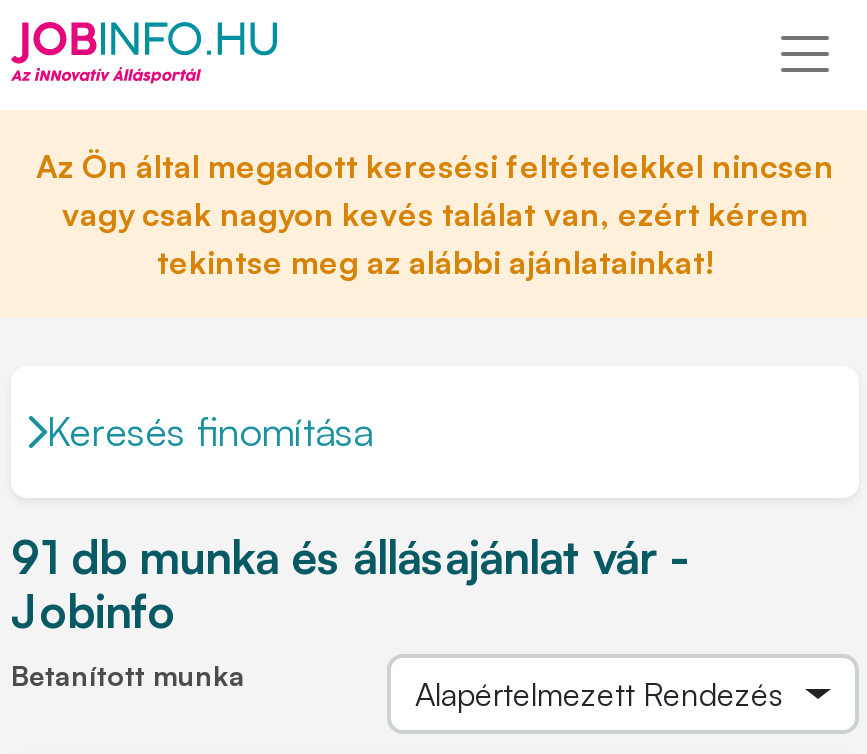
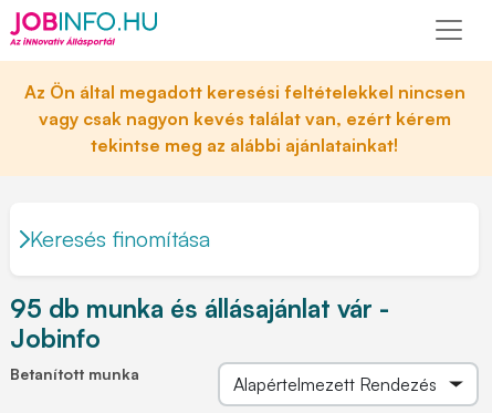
[11,528,687,586] 91 db munka és állásajánlat vár - -> [10,292,389,324] 95 db munka és állásajánlat vár -

